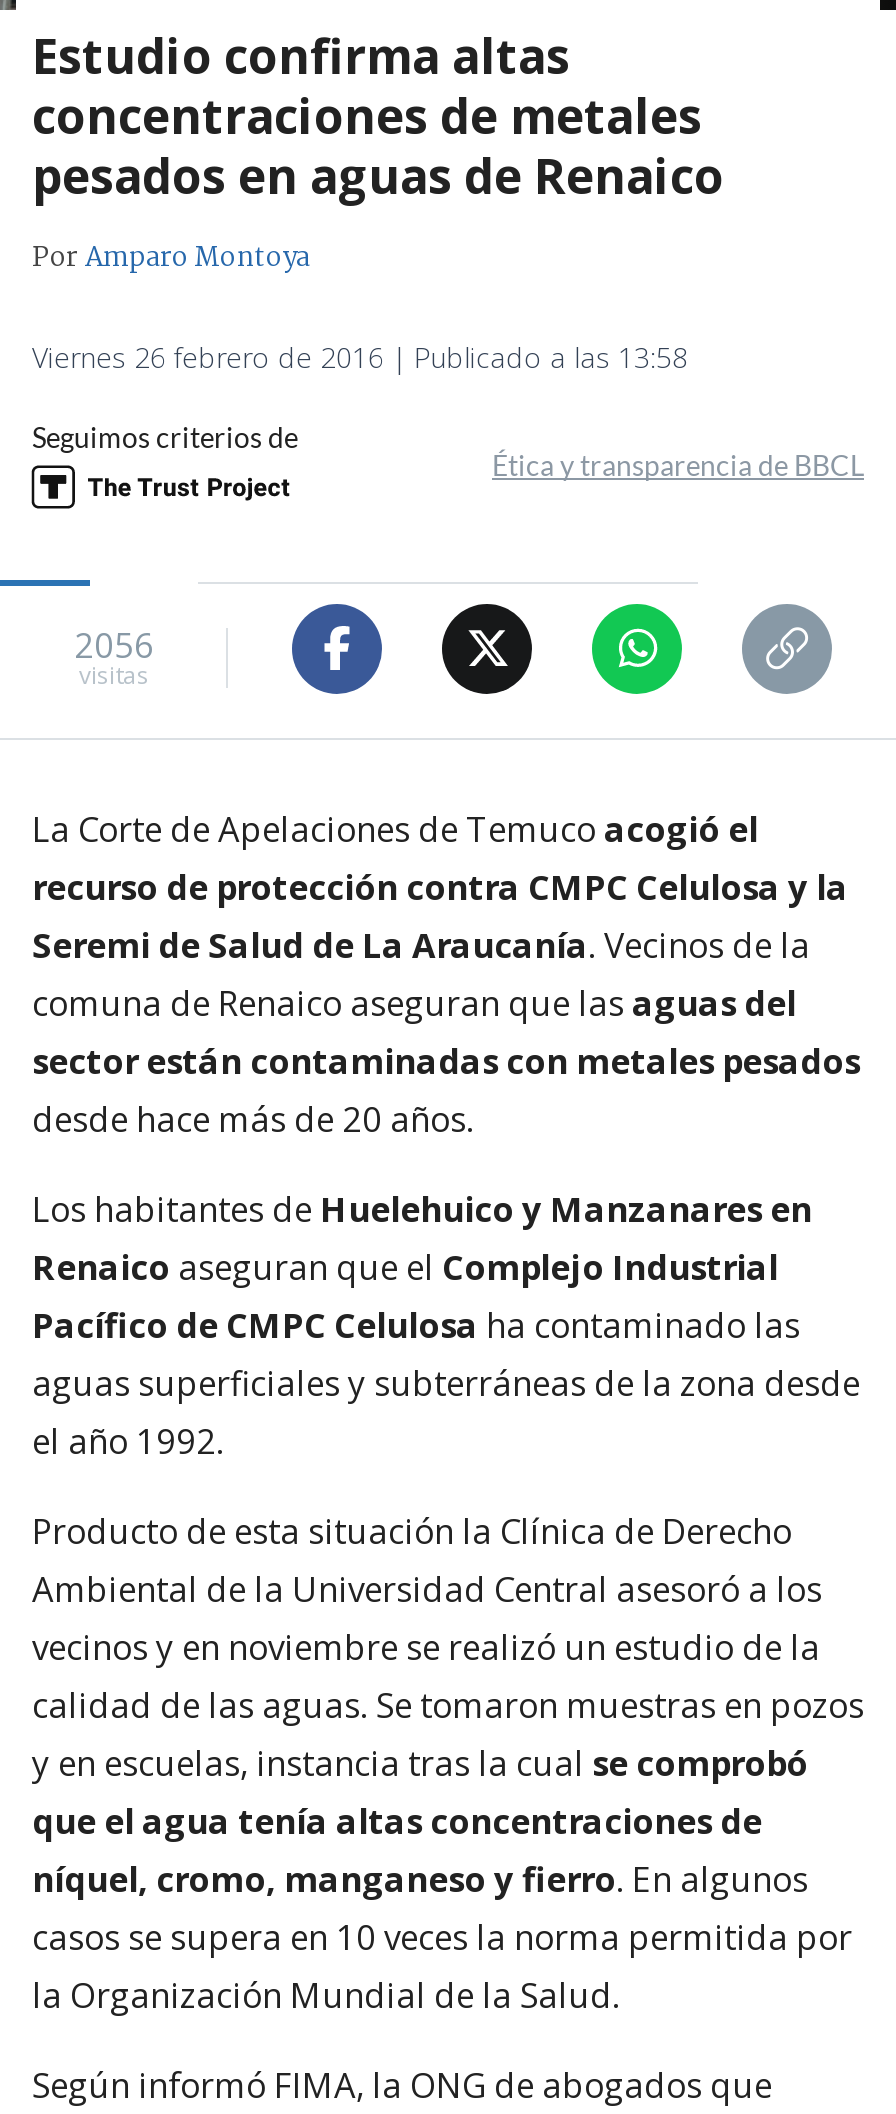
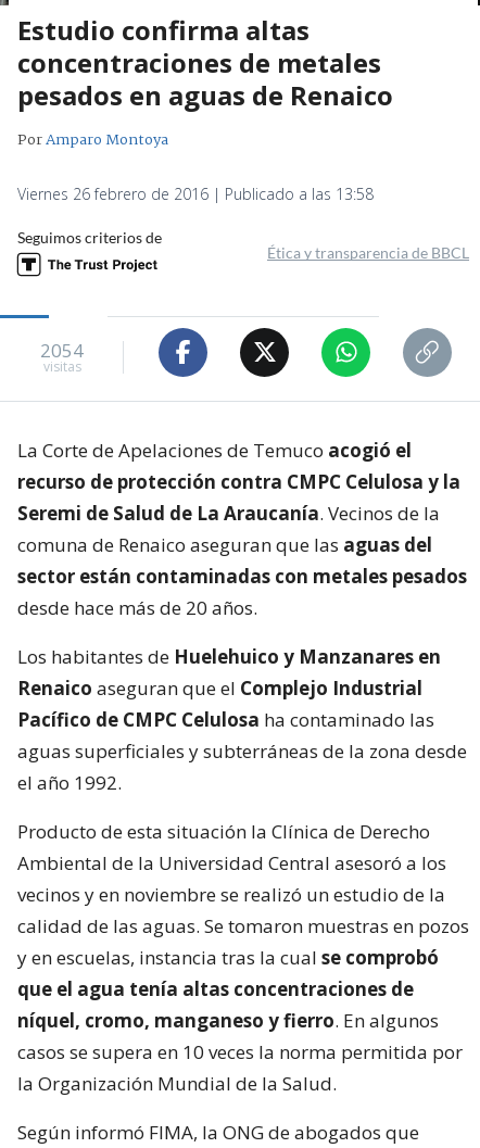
[74,623,154,669] 2056 -> [40,338,84,363] 2054

